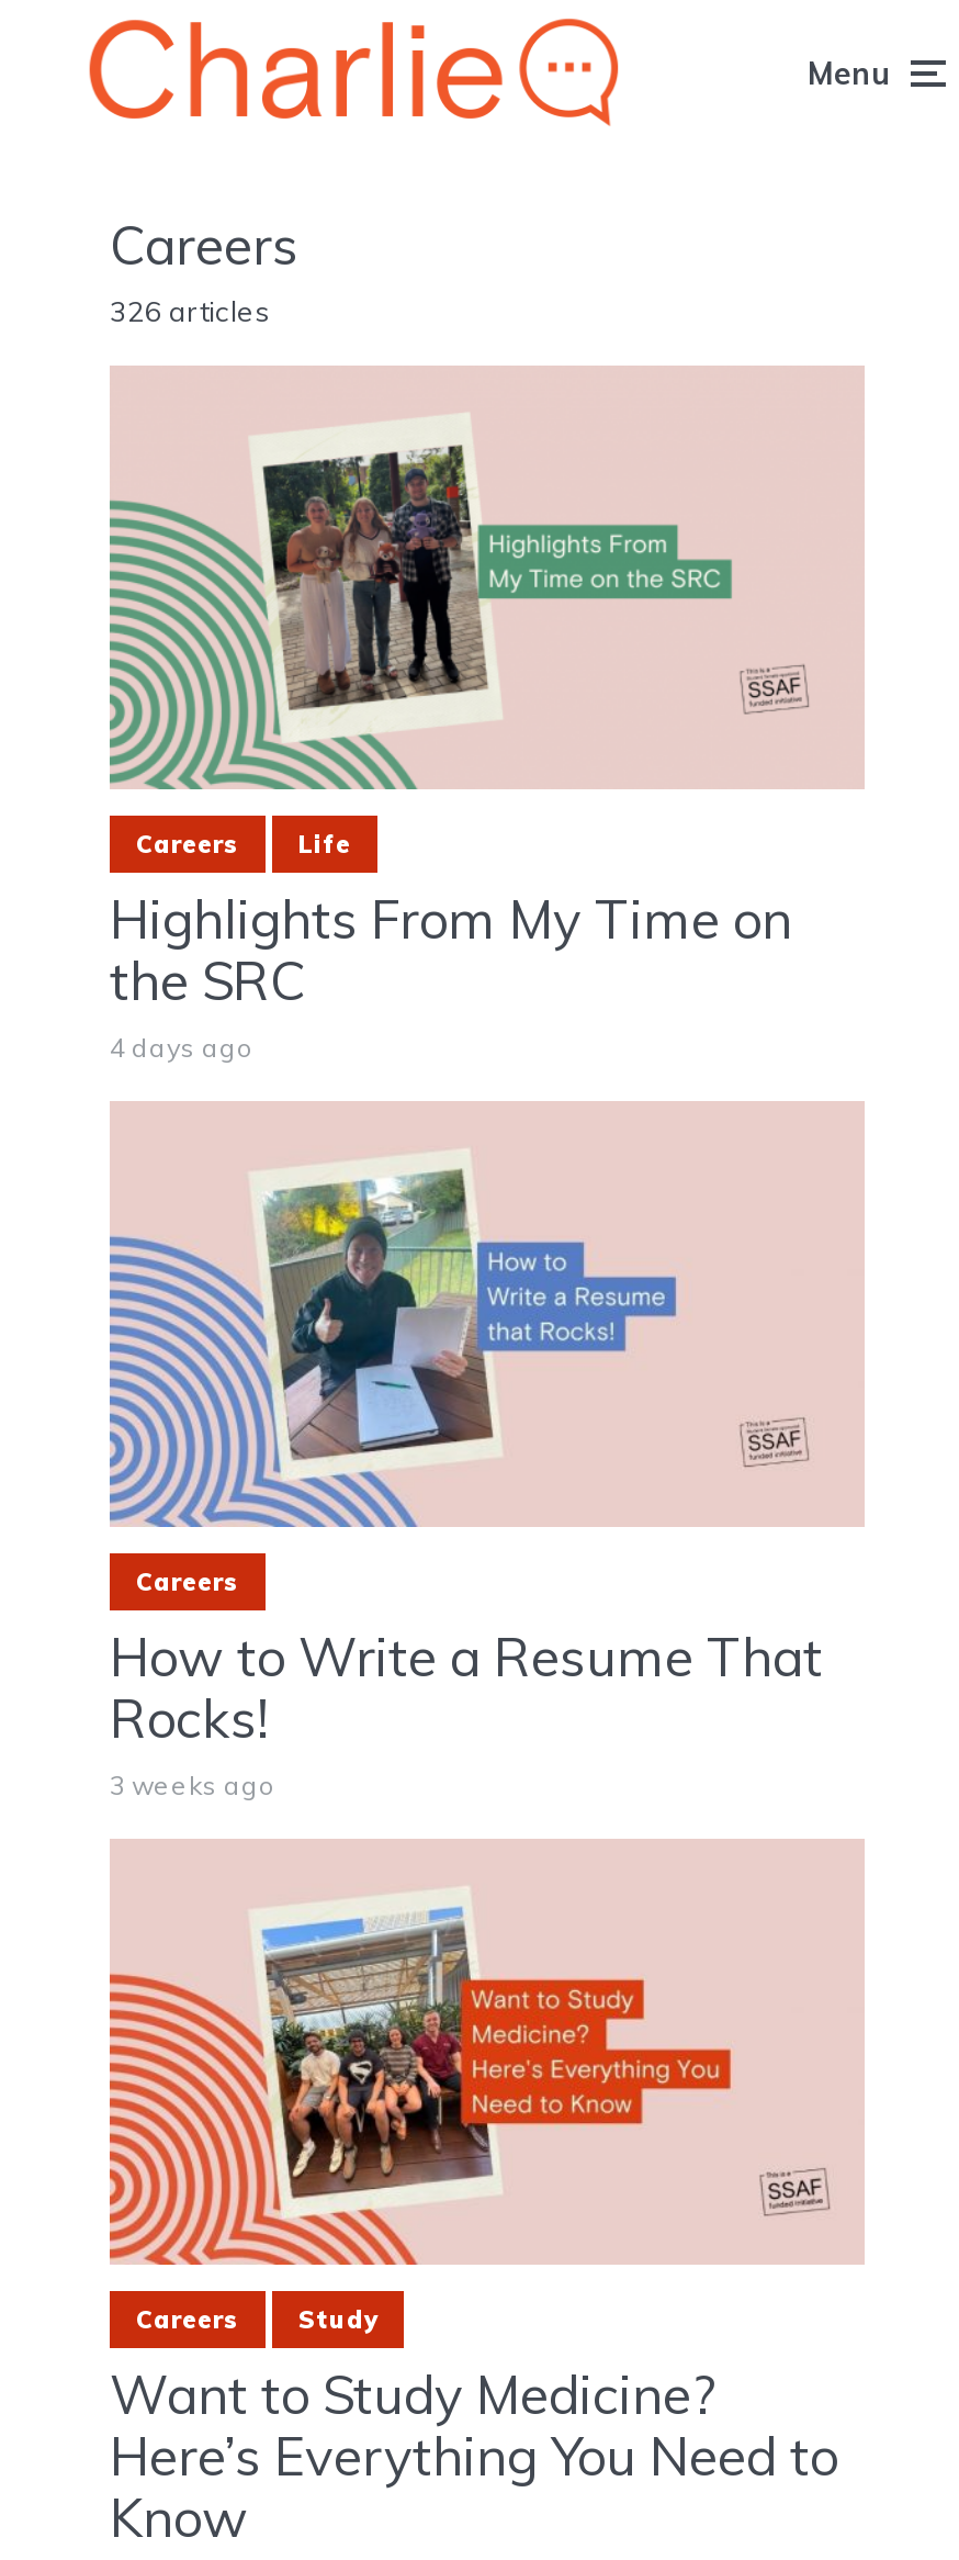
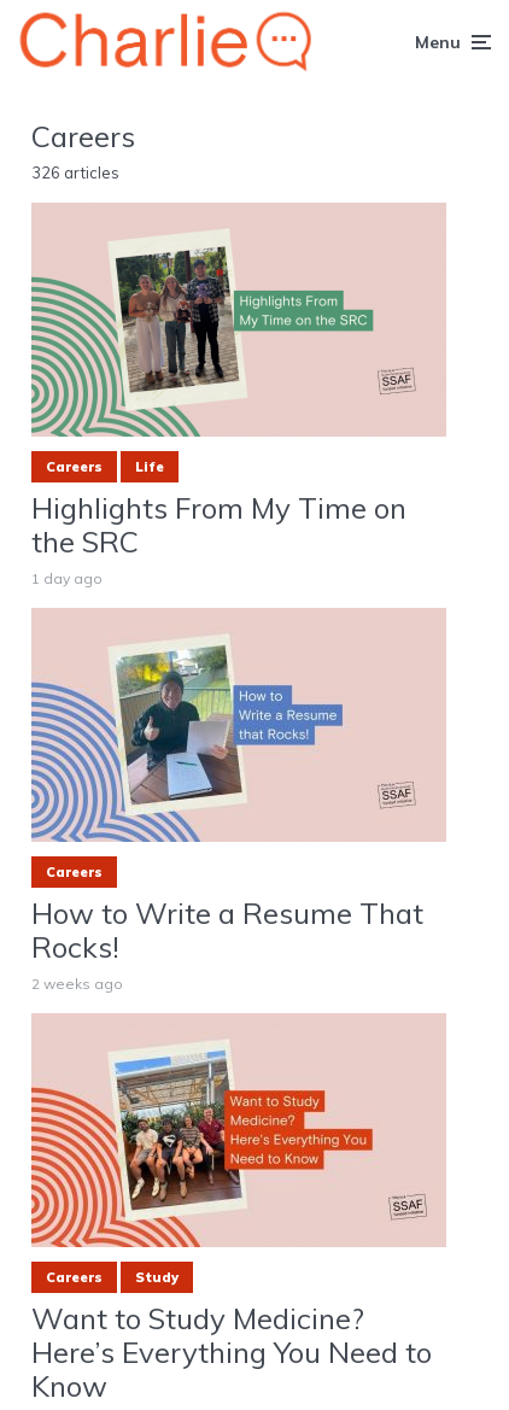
[110,1032,255,1065] 4 days ago -> [31,569,103,587] 1 day ago
[110,1769,277,1802] 3 weeks ago -> [31,974,123,992] 2 weeks ago

